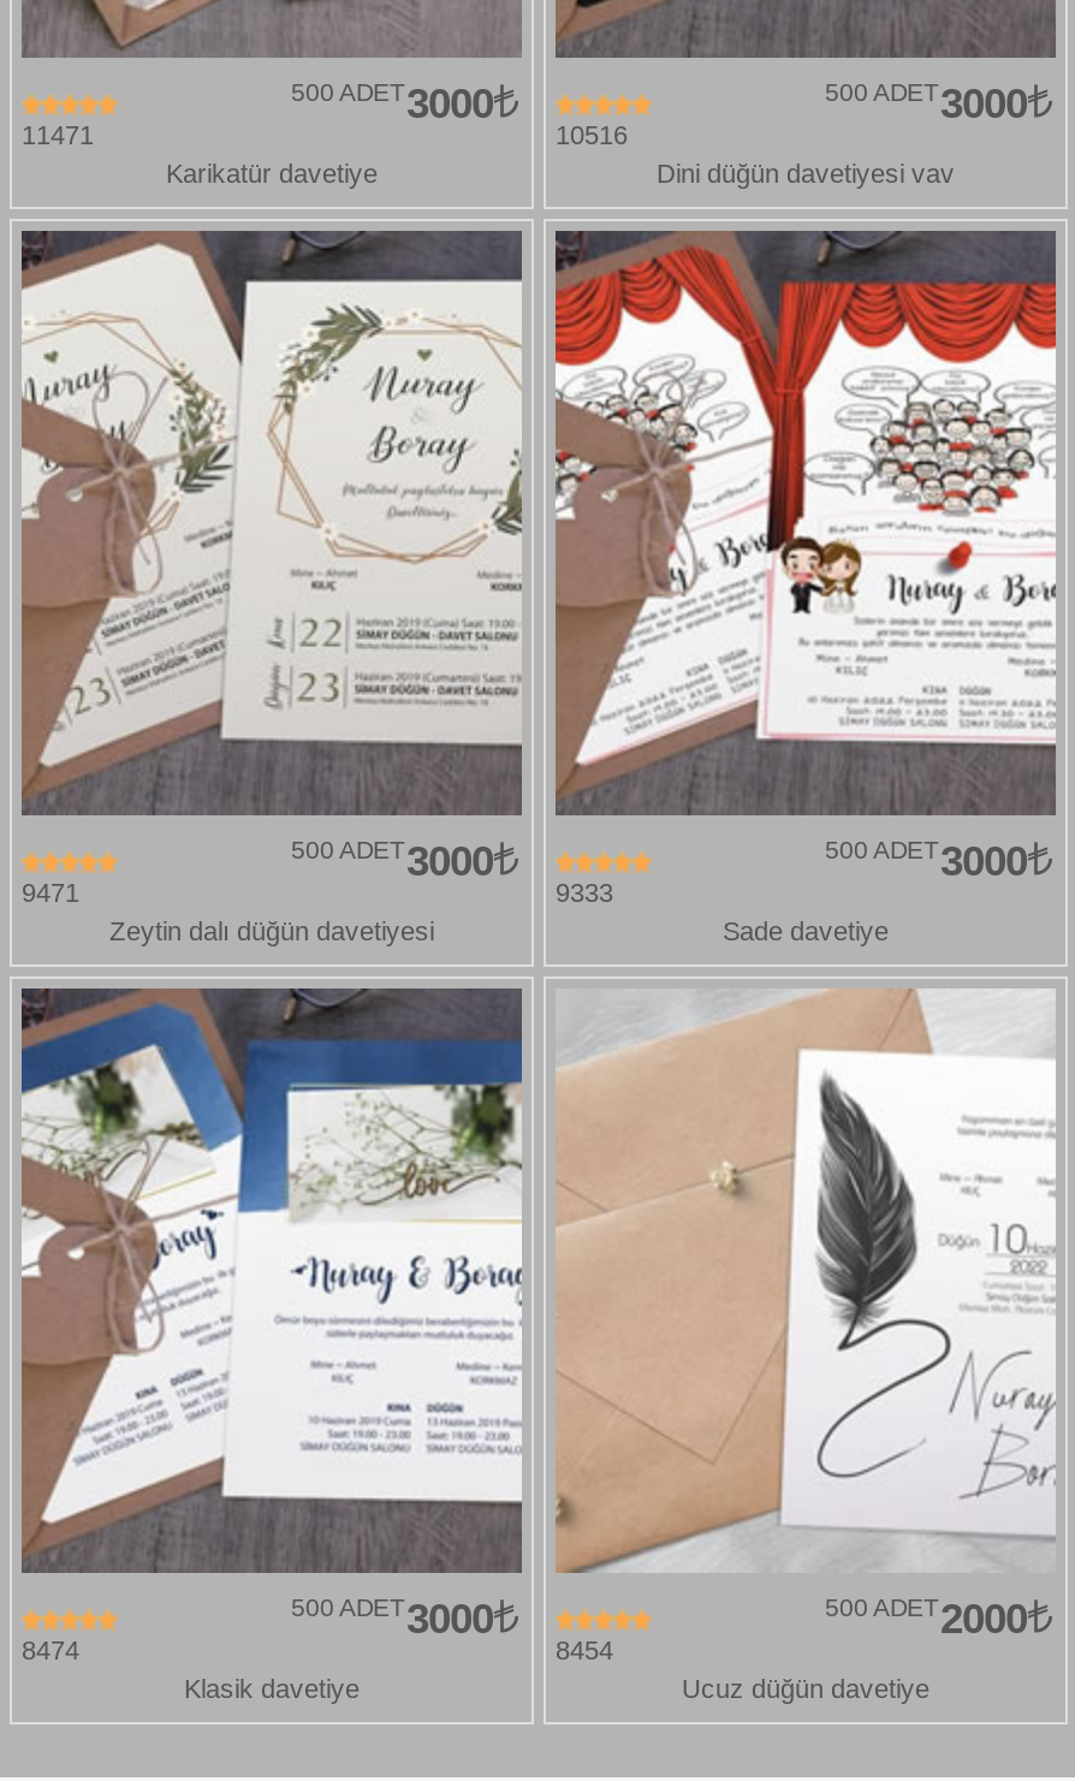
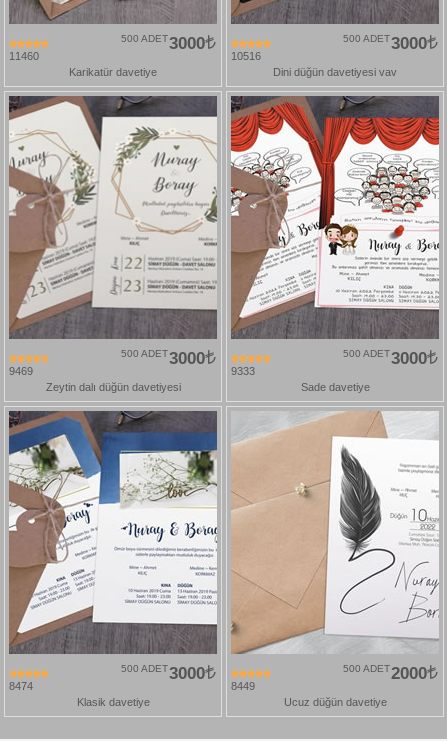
[22,121,94,150] 11471 -> [9,50,39,62] 11460
[22,879,79,908] 9471 -> [9,365,33,377] 9469
[556,1637,613,1666] 8454 -> [231,680,255,692] 8449

